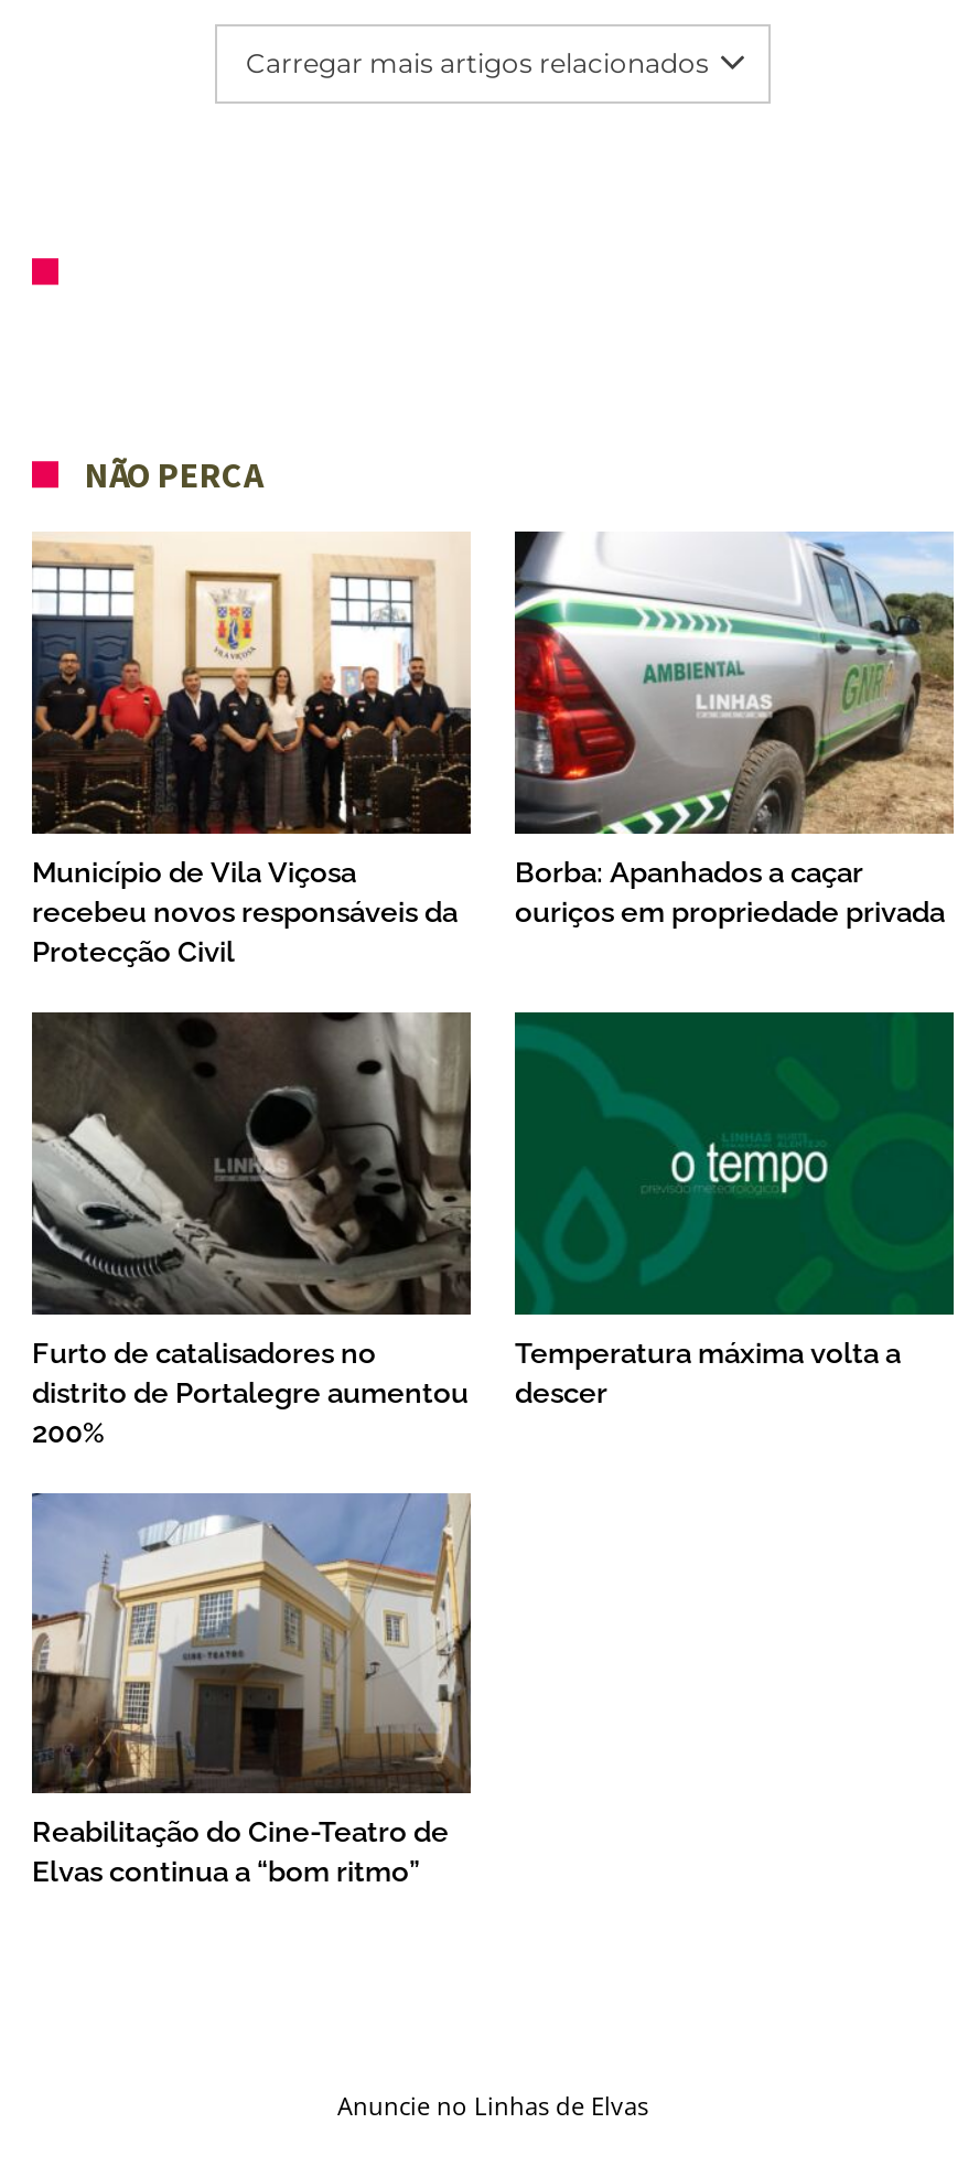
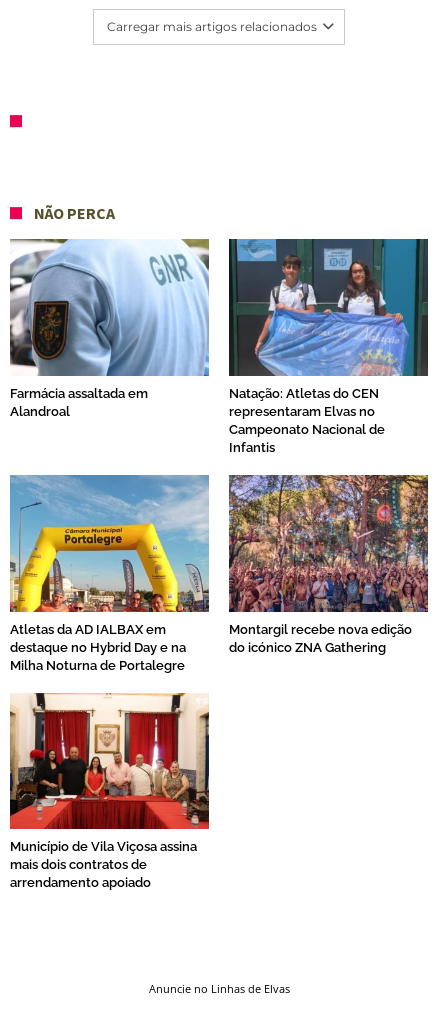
[32,532,473,968] [image] | Município de Vila Viçosa | recebeu novos responsáveis da | Protecção Civil -> [9,238,210,419] [image] | Farmácia assaltada em | Alandroal
[515,529,956,928] [image] | Borba: Apanhados a caçar | ouriços em propriedade privada -> [229,238,429,455] [image] | Natação: Atletas do CEN | representaram Elvas no | Campeonato Nacional de | Infantis
[30,1010,473,1448] [image] | Furto de catalisadores no | distrito de Portalegre aumentou | 200% -> [9,474,210,673] [image] | Atletas da AD IALBAX em | destaque no Hybrid Day e na | Milha Noturna de Portalegre
[513,1010,956,1409] [image] | Temperatura máxima volta a | descer -> [228,474,429,655] [image] | Montargil recebe nova edição | do icónico ZNA Gathering
[32,1500,471,1889] [image] | Reabilitação do Cine-Teatro de | Elvas continua a “bom ritmo” -> [9,692,209,890] [image] | Município de Vila Viçosa assina | mais dois contratos de | arrendamento apoiado

